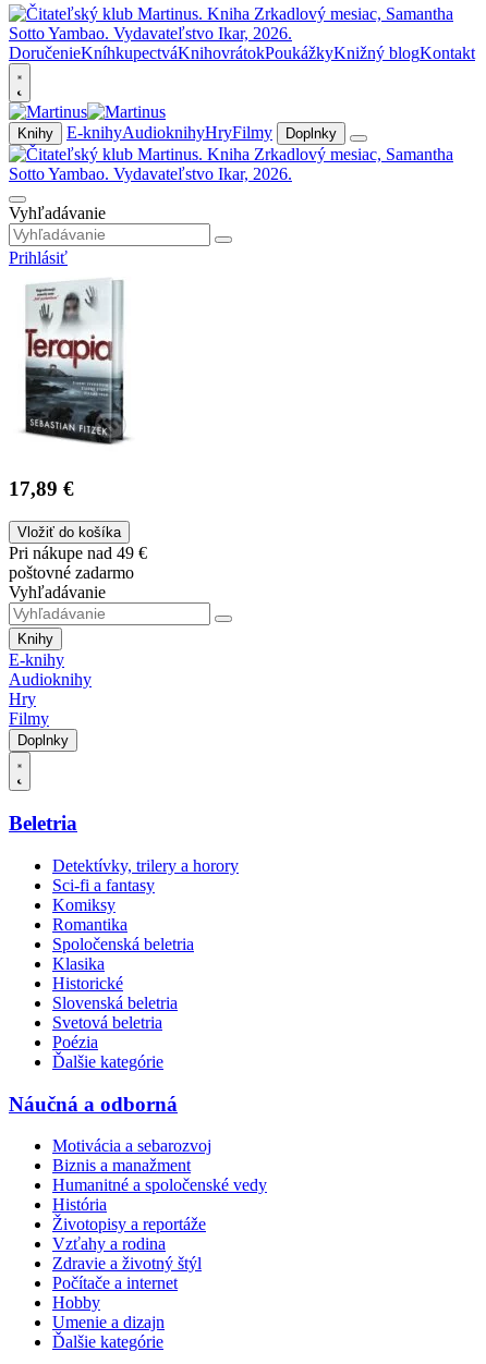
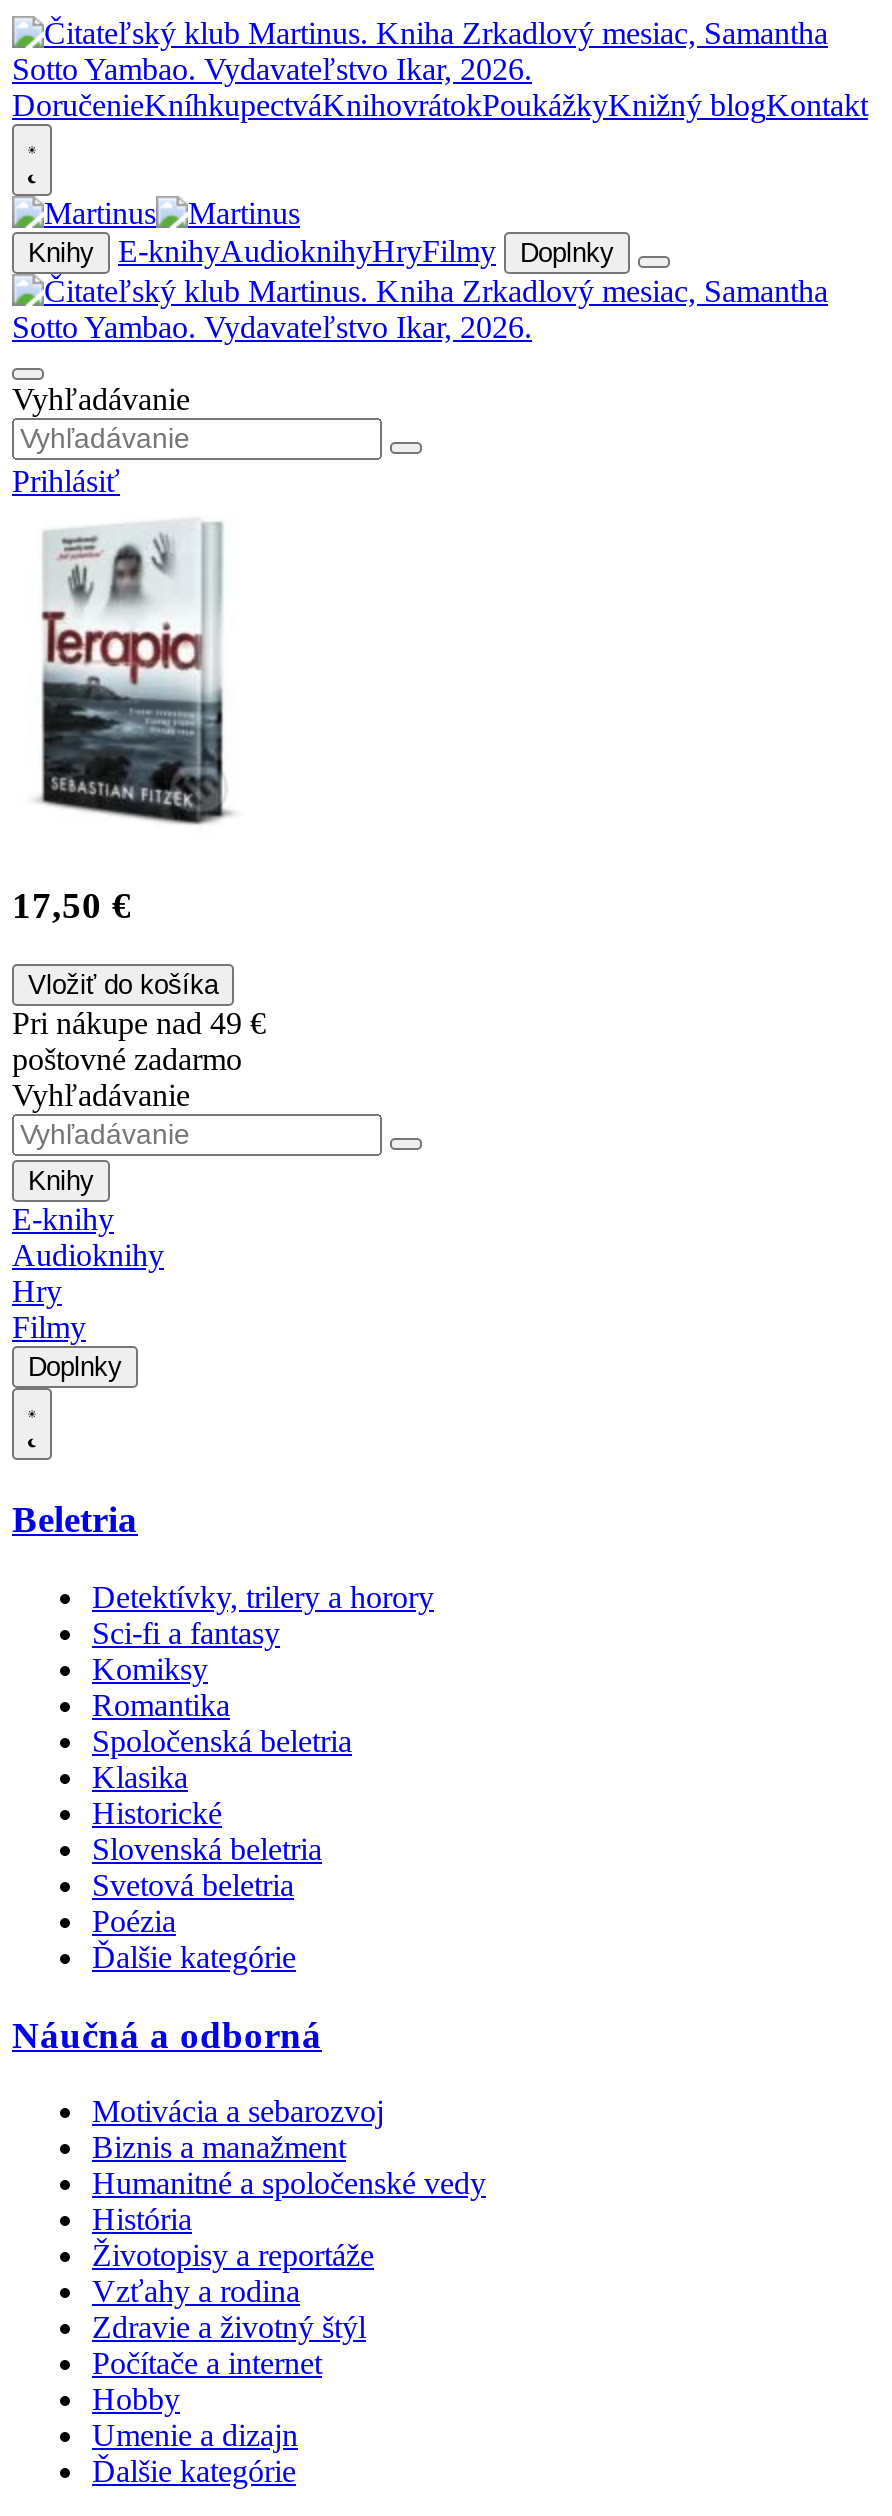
[9,477,74,500] 17,89 € -> [12,883,132,925] 17,50 €

